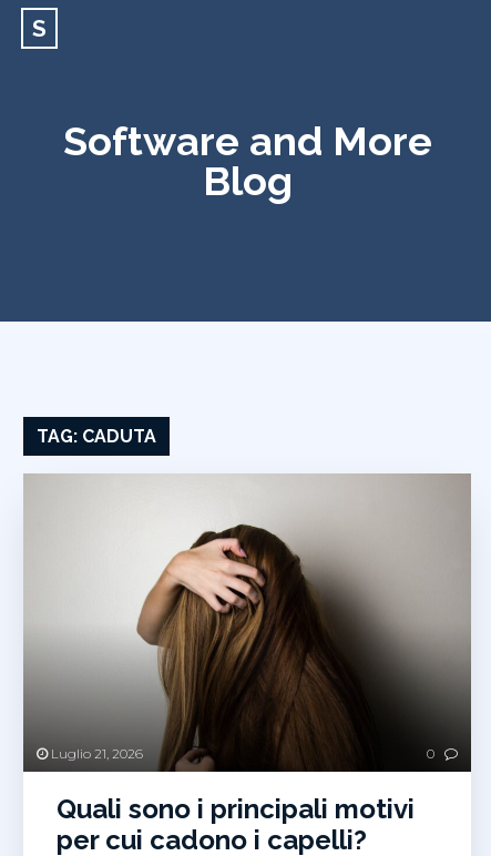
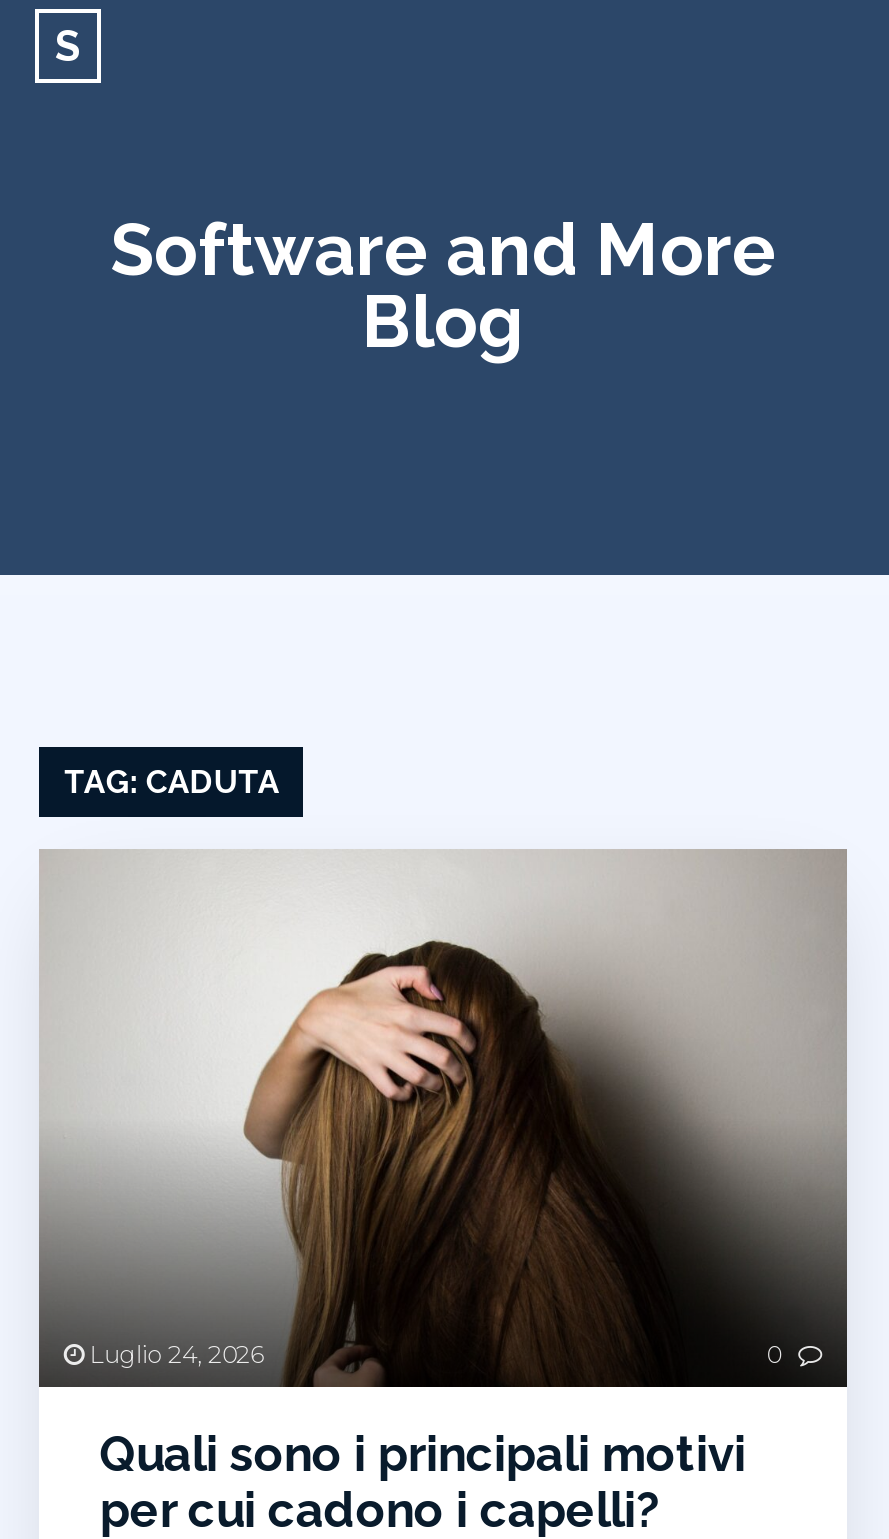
[48,745,143,762] Luglio 21, 2026 -> [84,1339,264,1369] Luglio 24, 2026

